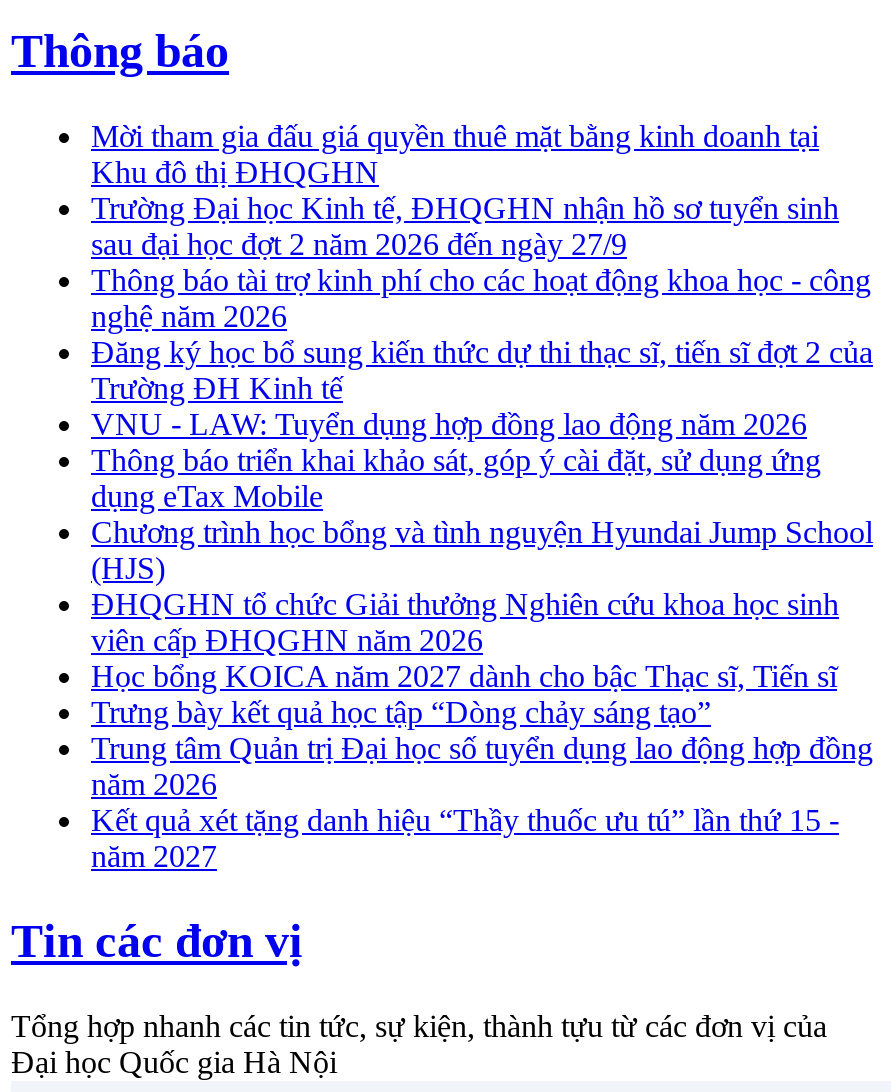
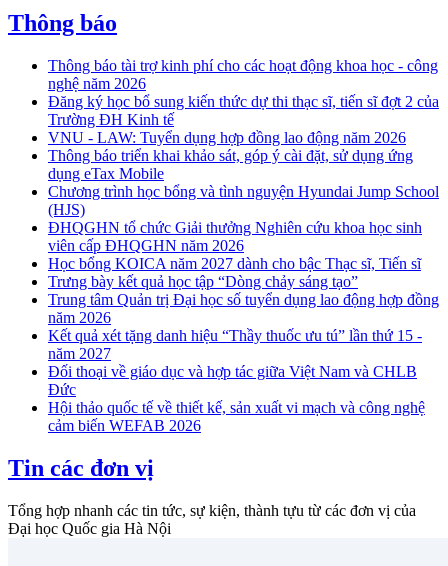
[91,119,839,261] Mời tham gia đấu giá quyền thuê mặt bằng kinh doanh tại | Khu đô thị ĐHQGHN | Trường Đại học Kinh tế, ĐHQGHN nhận hồ sơ tuyển sinh | sau đại học đợt 2 năm 2026 đến ngày 27/9 -> none
moved [91,263,873,873] -> [48,57,439,362]: Thông báo tài trợ kinh phí cho các hoạt động khoa học - công | nghệ năm 2026 | Đăng ký học bổ sung kiến thức dự thi thạc sĩ, tiến sĩ đợt 2 của | ... | Kết quả xét tặng danh hiệu “Thầy thuốc ưu tú” lần thứ 15 - | năm 2027
none -> [48,363,425,434] Đối thoại về giáo dục và hợp tác giữa Việt Nam và CHLB | Đức | Hội thảo quốc tế về thiết kế, sản xuất vi mạch và công nghệ | cảm biến WEFAB 2026

